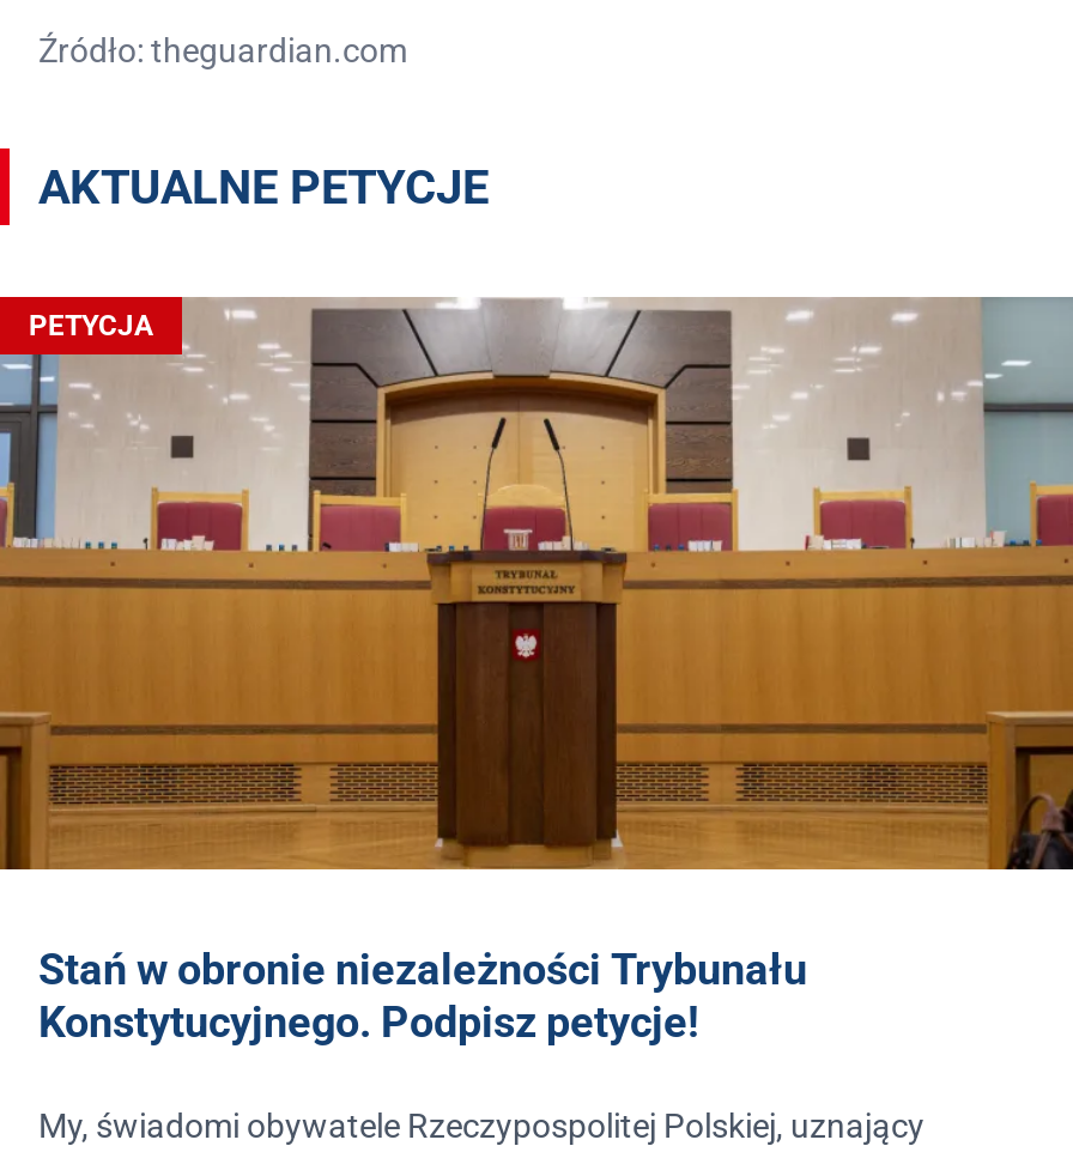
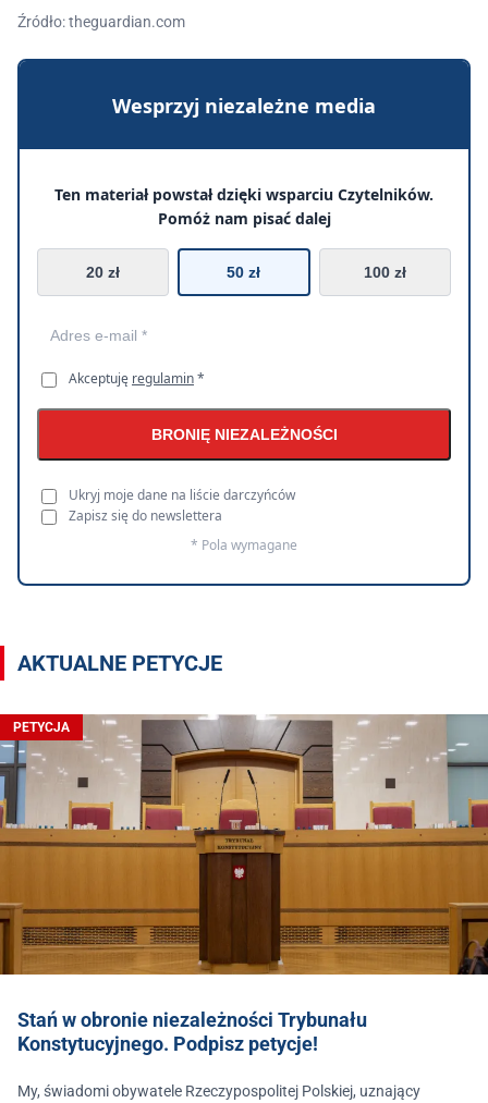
none -> [16,58,472,587] [image] | Wesprzyj niezależne media | Ten materiał powstał dzięki wsparciu Czytelników. | Pomóż nam pisać dalej | 20 zł | 50 zł | 100 zł
none -> [69,369,337,554] Akceptuję regulamin * | BRONIĘ NIEZALEŻNOŚCI | Ukryj moje dane na liście darczyńców | Zapisz się do newslettera | * Pola wymagane

